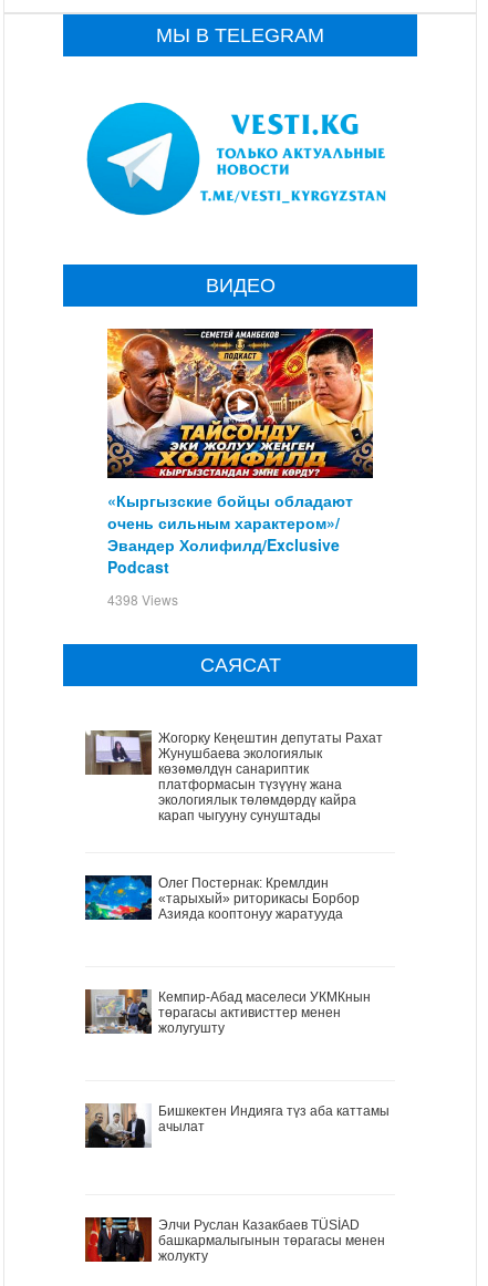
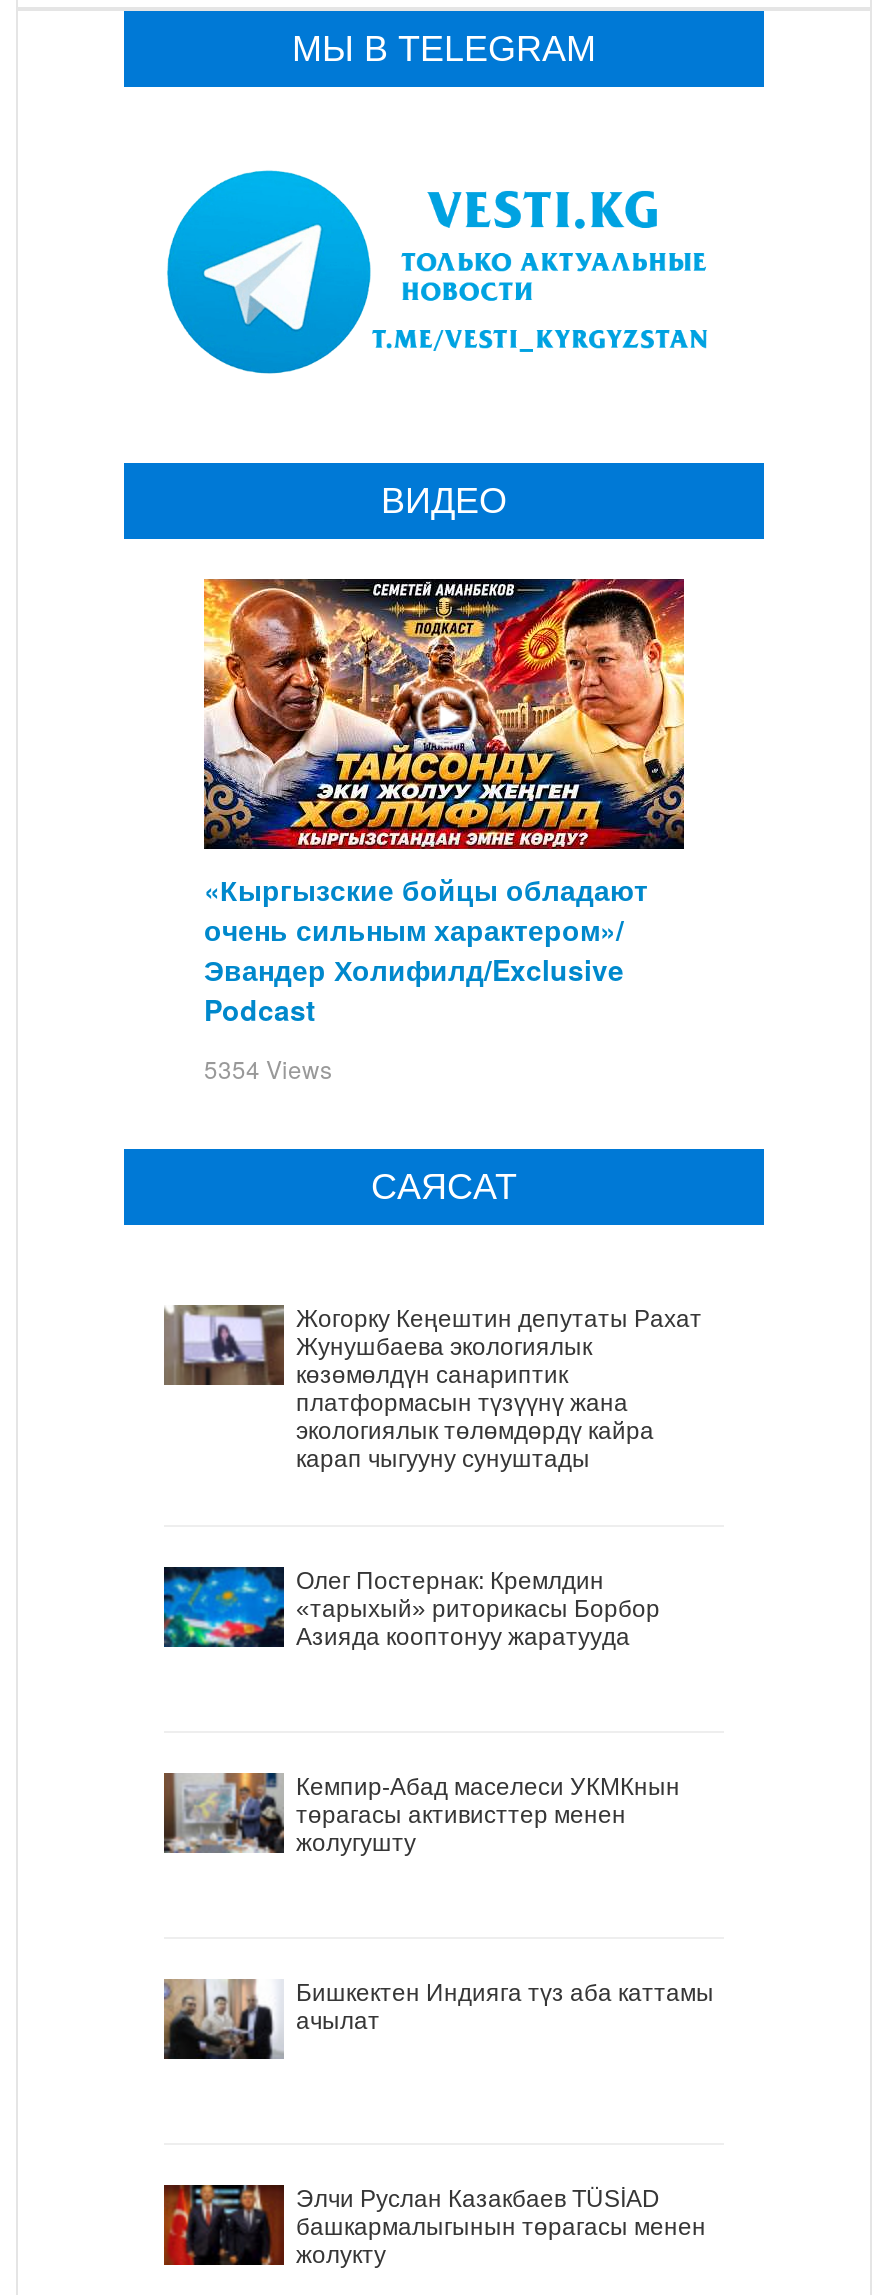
[107,590,178,609] 4398 Views -> [204,1052,332,1086] 5354 Views

